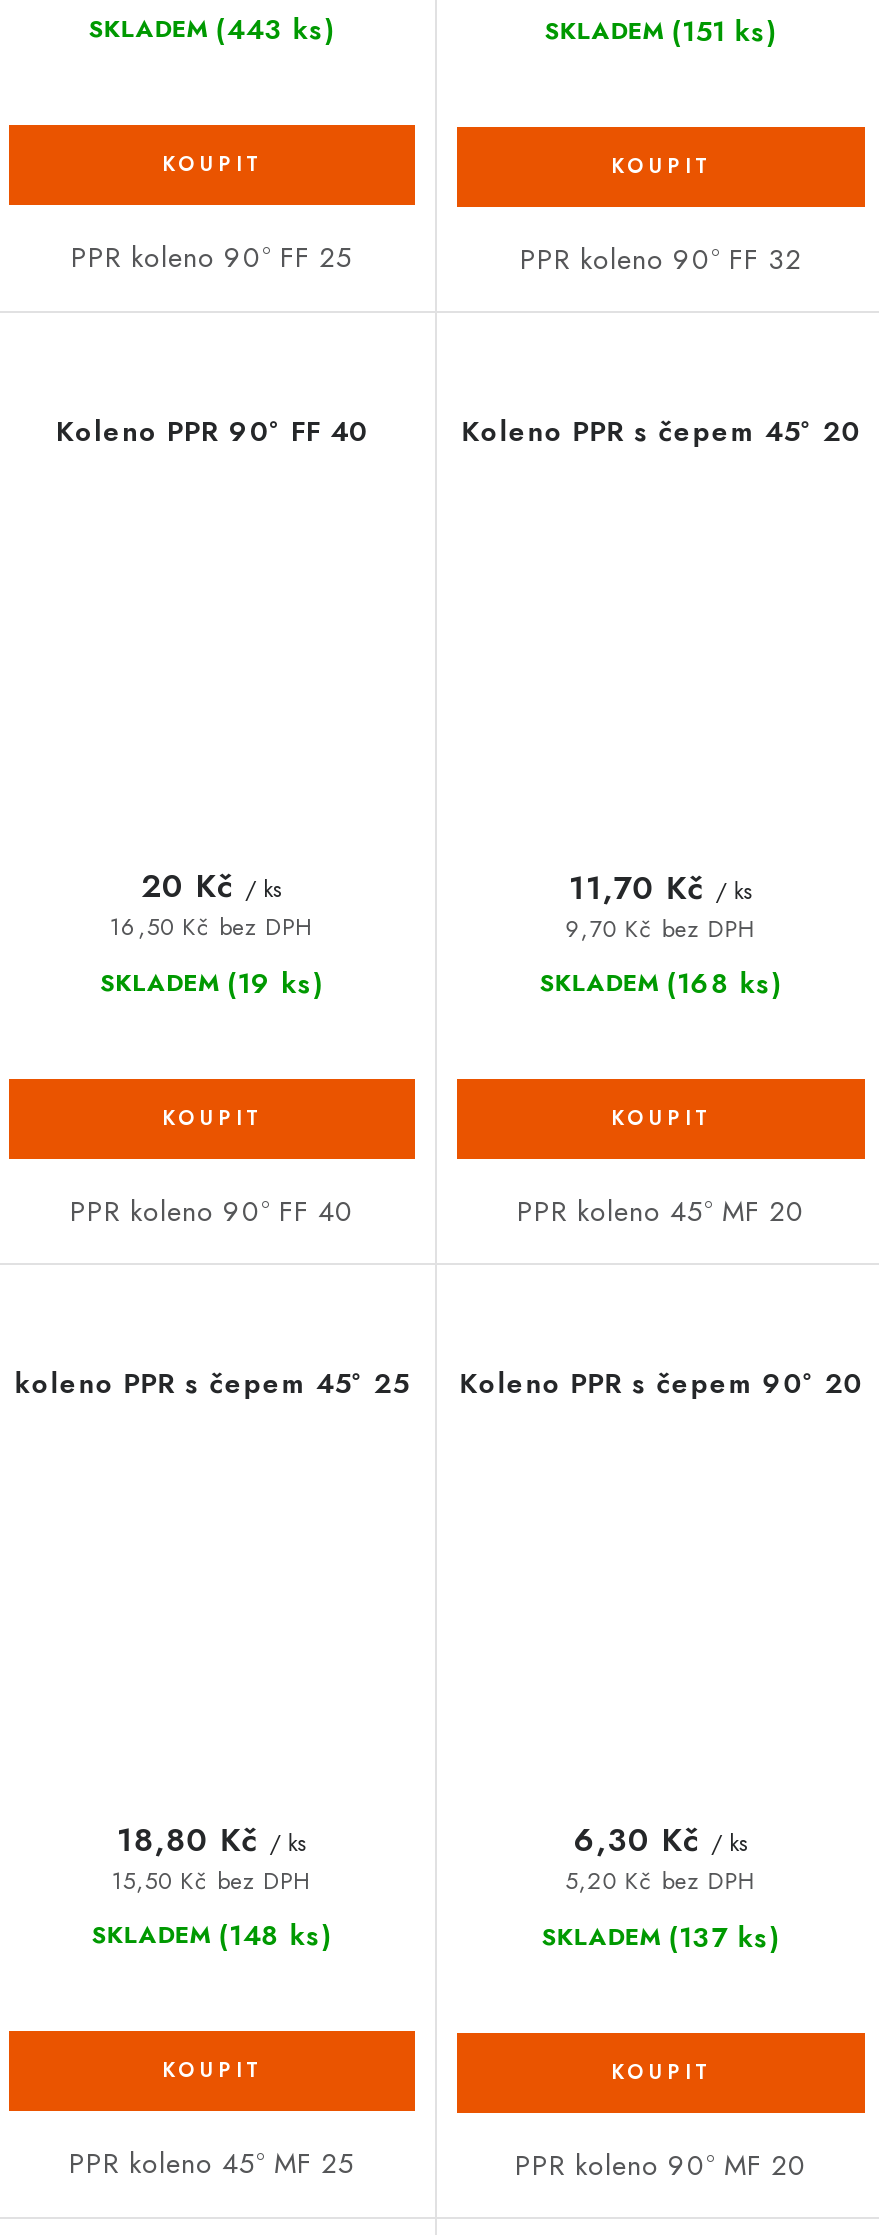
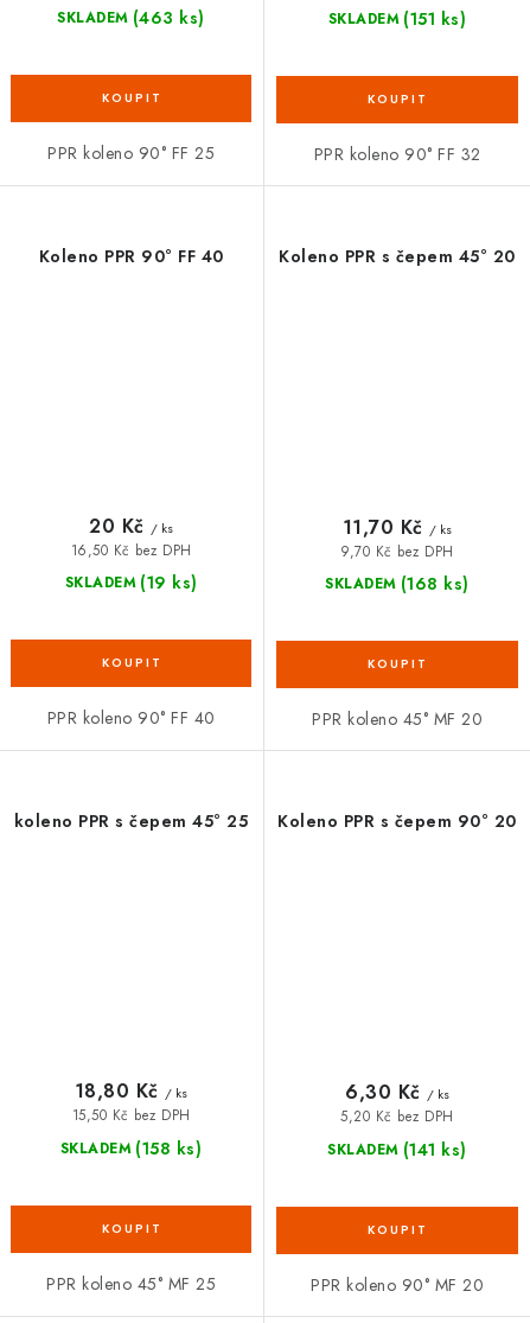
[89,9,335,49] SKLADEM (443 ks) -> [57,6,205,30] SKLADEM (463 ks)
[91,1915,333,1955] SKLADEM (148 ks) -> [60,1136,202,1160] SKLADEM (158 ks)
[541,1916,781,1956] SKLADEM (137 ks) -> [327,1137,467,1161] SKLADEM (141 ks)

